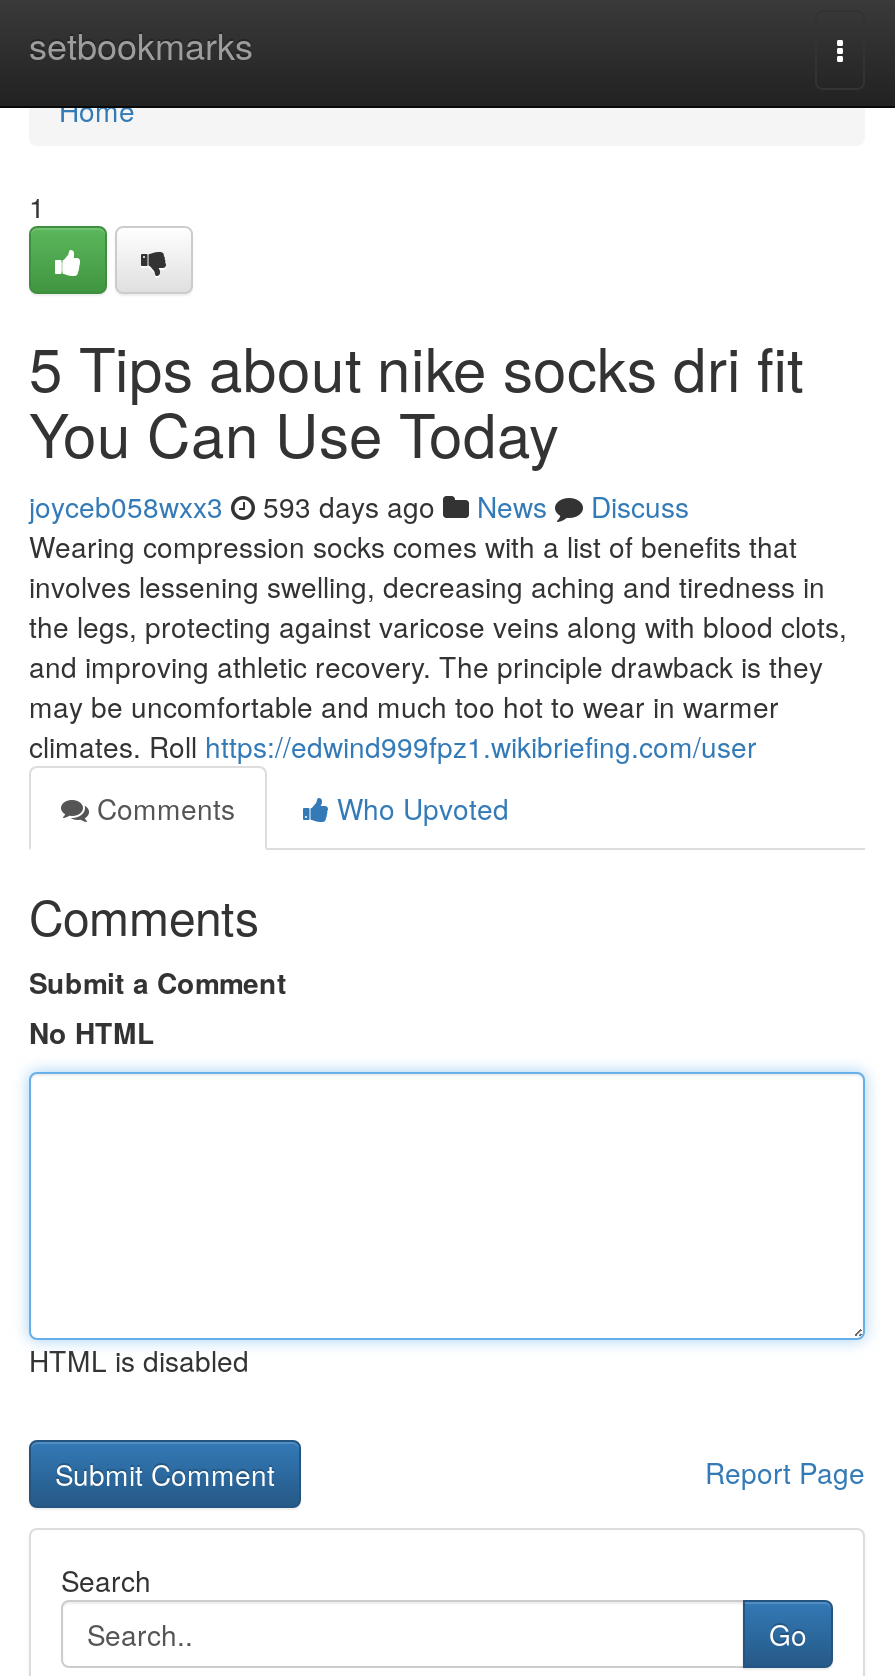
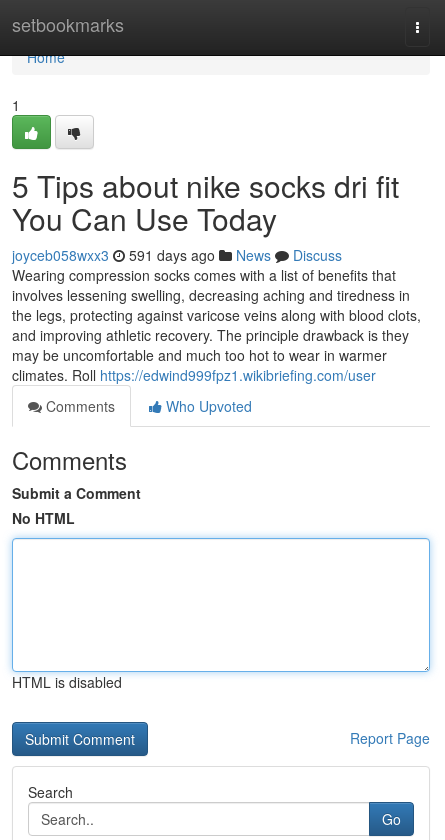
[29,486,689,526] joyceb058wxx3 593 days ago News Discuss -> [12,245,342,265] joyceb058wxx3 591 days ago News Discuss

